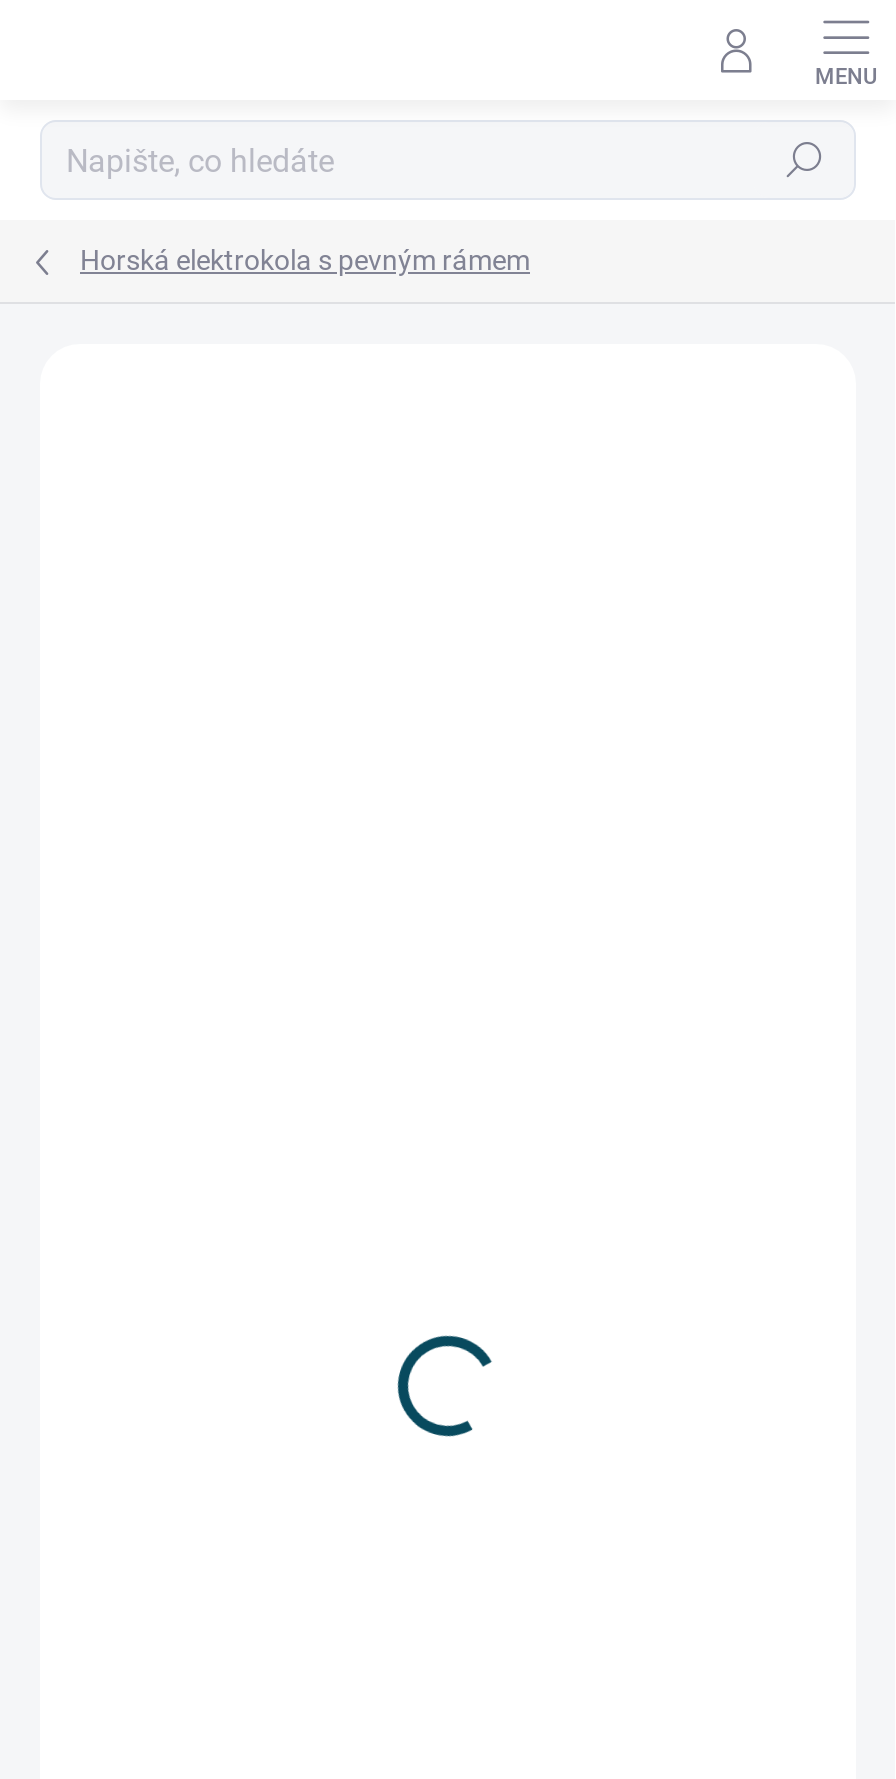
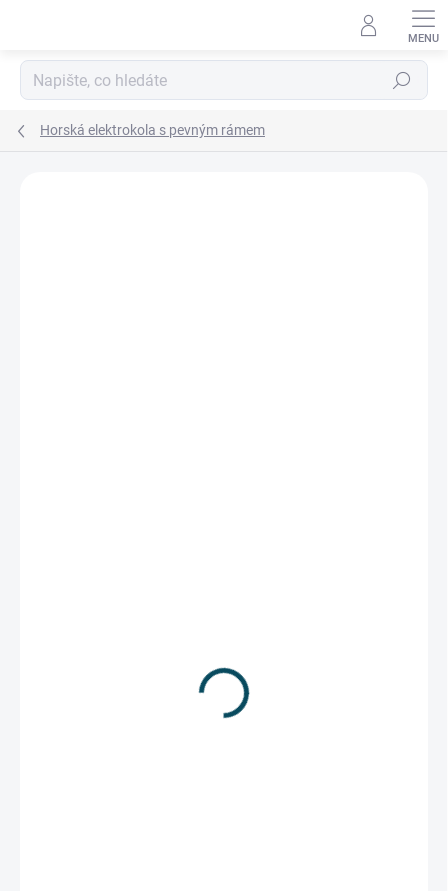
[394,1338,500,1438] [image] -> [198,669,251,719] [image]

